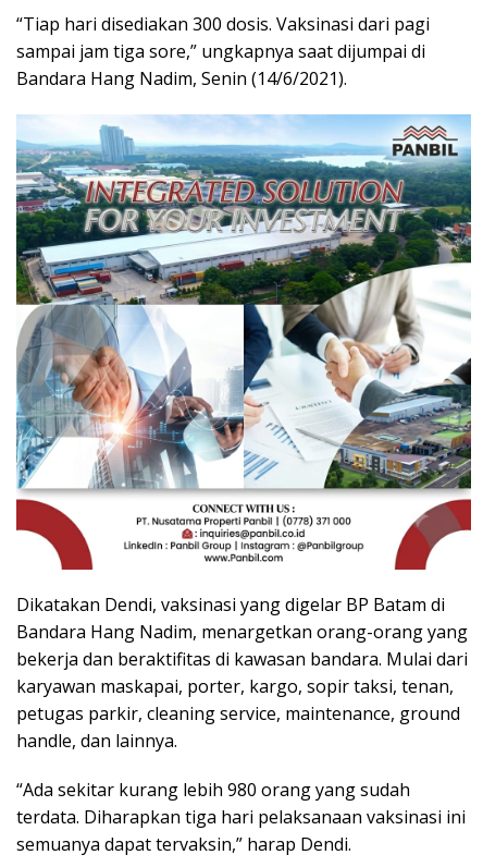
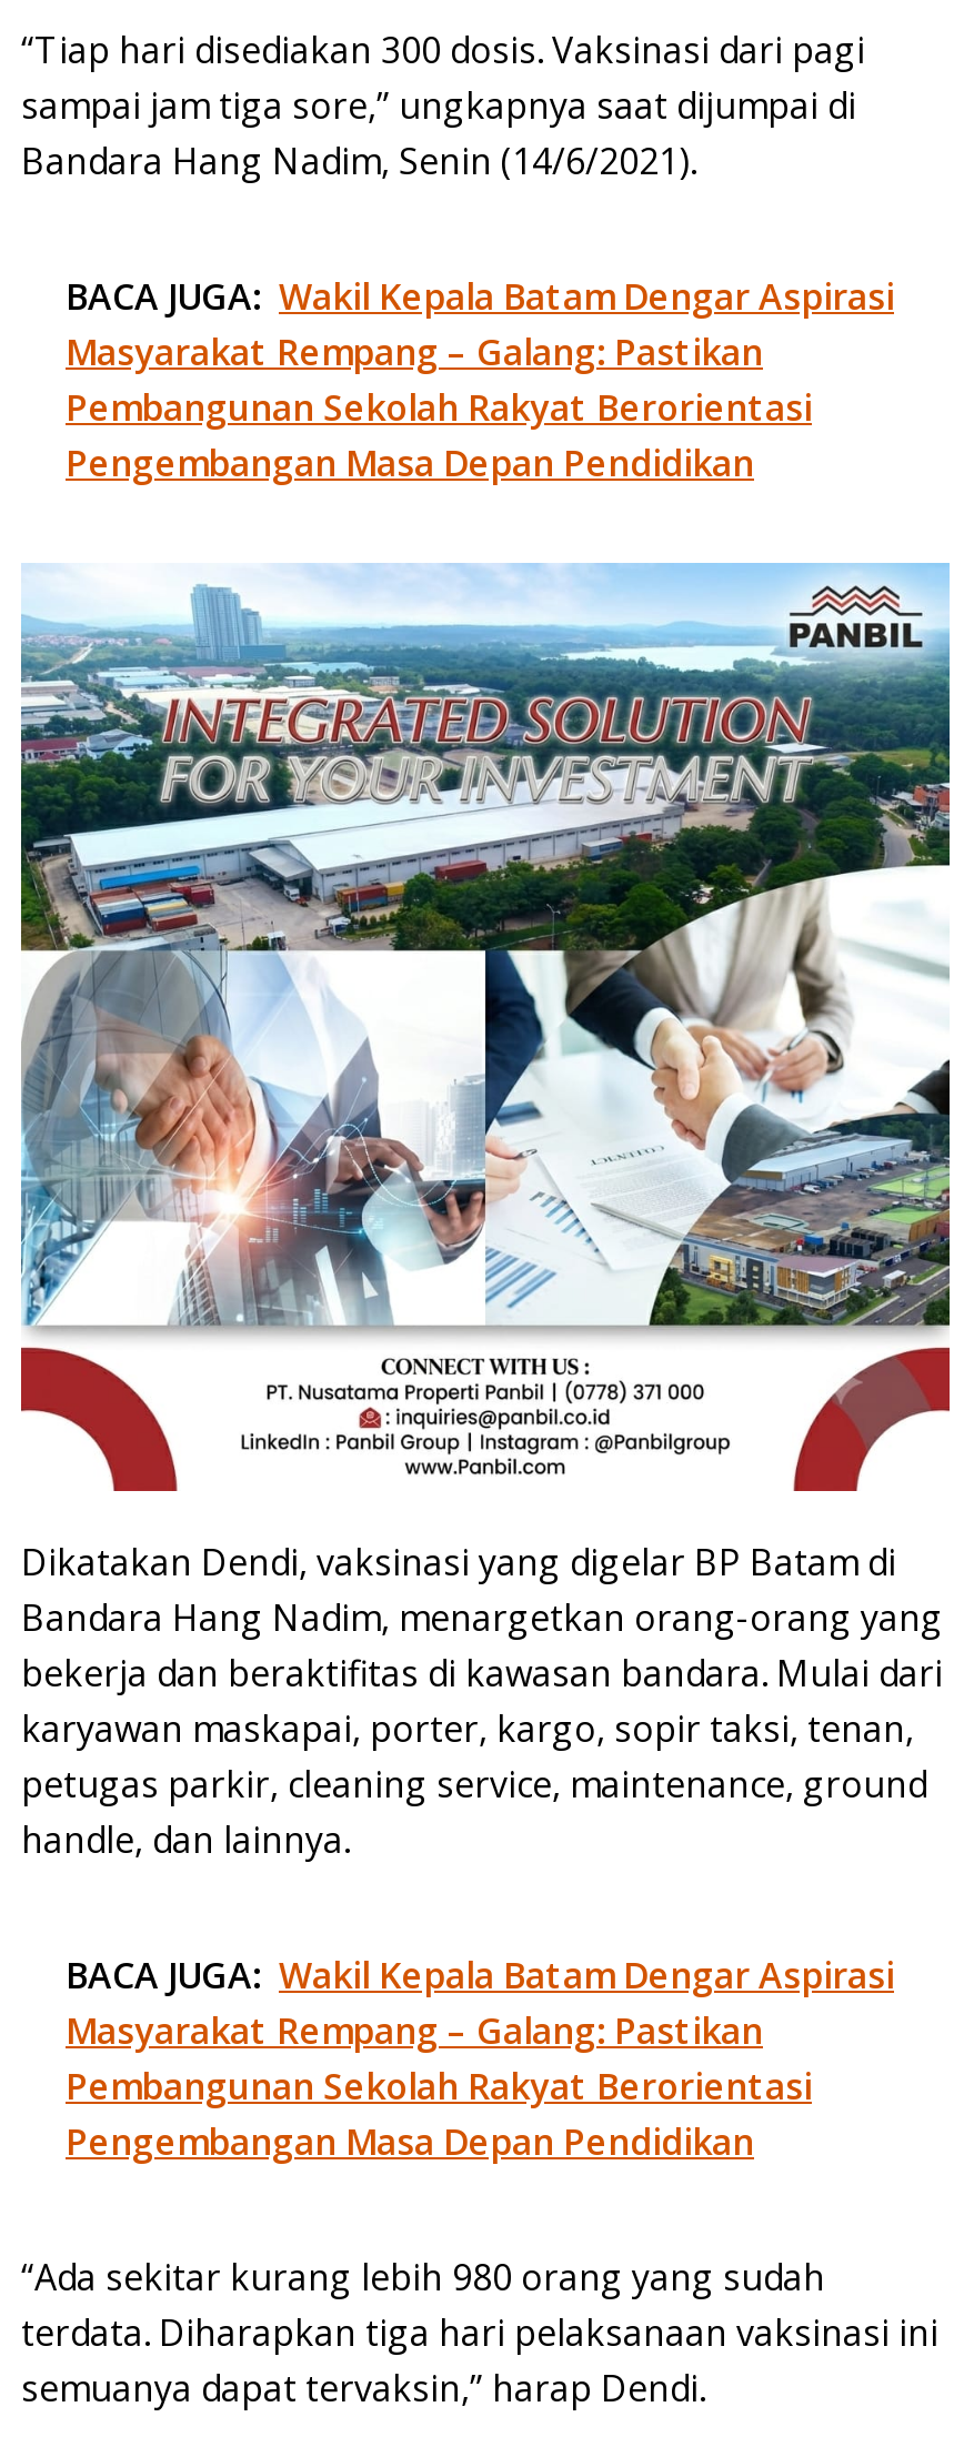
none -> [66,272,894,487] BACA JUGA: Wakil Kepala Batam Dengar Aspirasi | Masyarakat Rempang – Galang: Pastikan | Pembangunan Sekolah Rakyat Berorientasi | Pengembangan Masa Depan Pendidikan
none -> [66,1950,894,2166] BACA JUGA: Wakil Kepala Batam Dengar Aspirasi | Masyarakat Rempang – Galang: Pastikan | Pembangunan Sekolah Rakyat Berorientasi | Pengembangan Masa Depan Pendidikan

